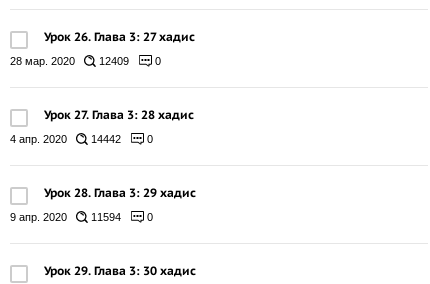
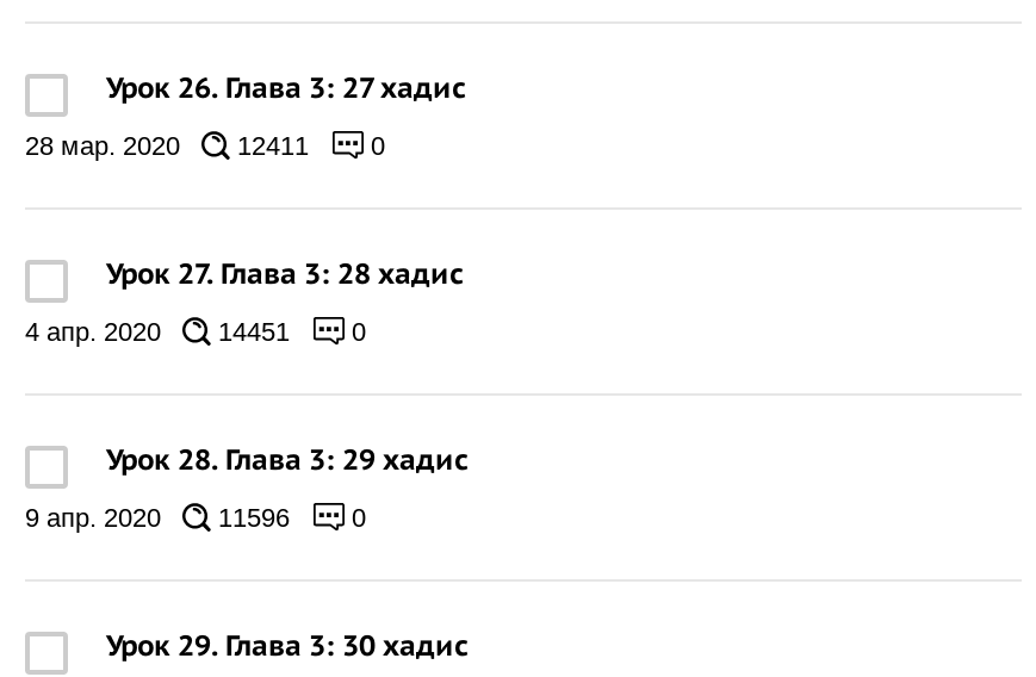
[96,54,129,66] 12409 -> [230,130,309,159] 12411
[88,132,121,144] 14442 -> [211,316,290,344] 14451
[88,210,121,222] 11594 -> [211,502,290,530] 11596

